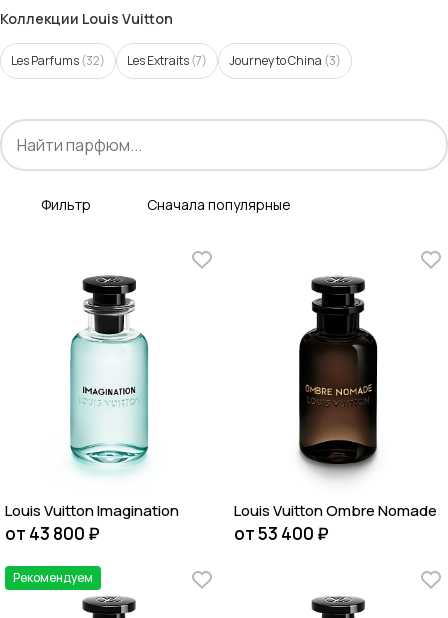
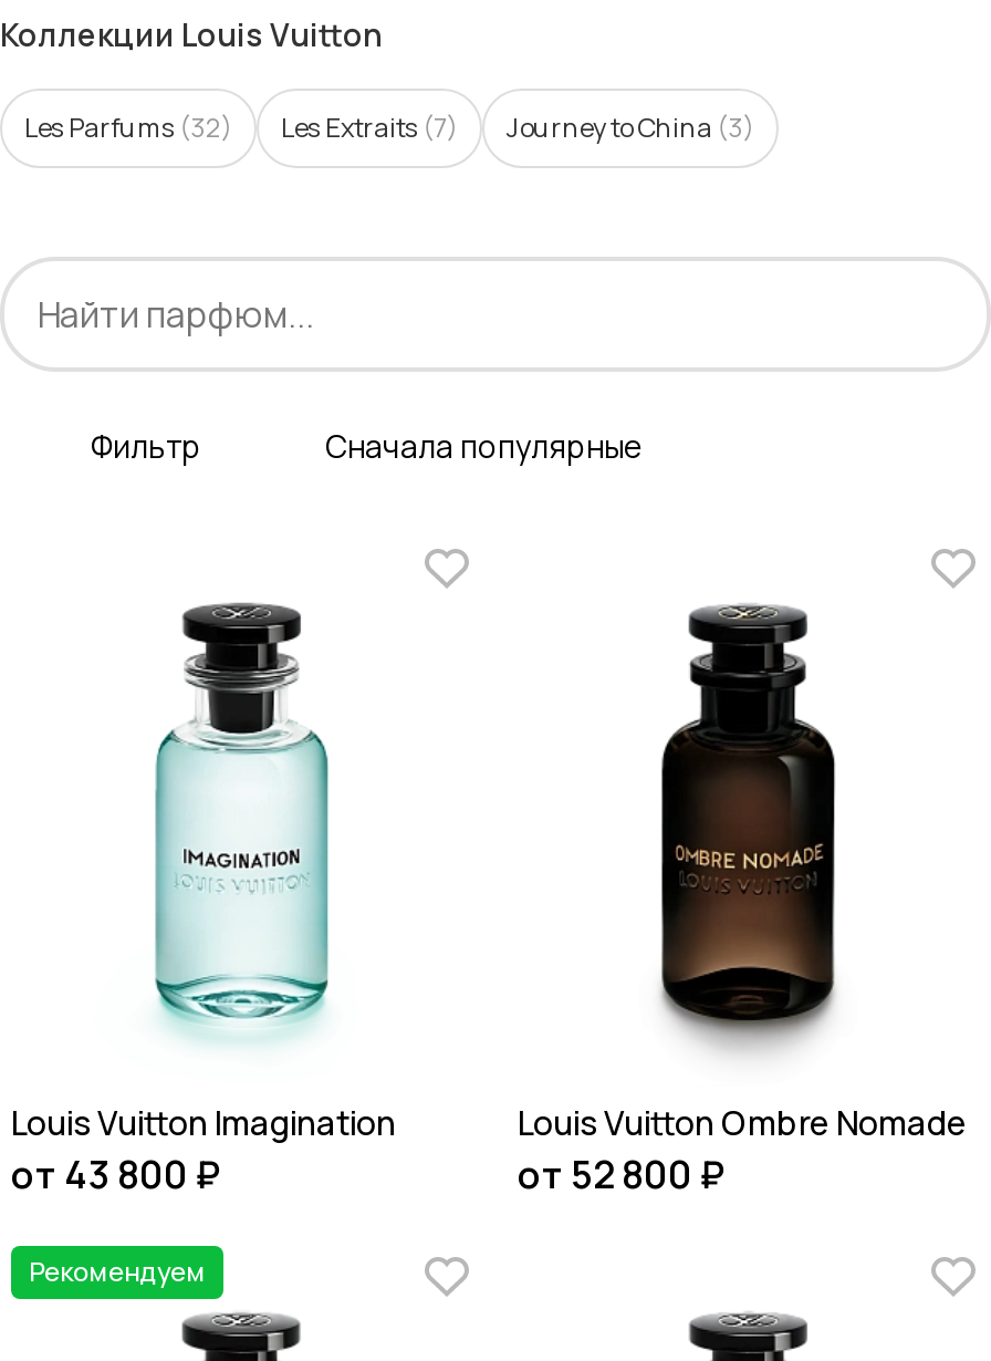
[234,521,329,544] от 53 400 ₽ -> [518,1147,726,1198] от 52 800 ₽

